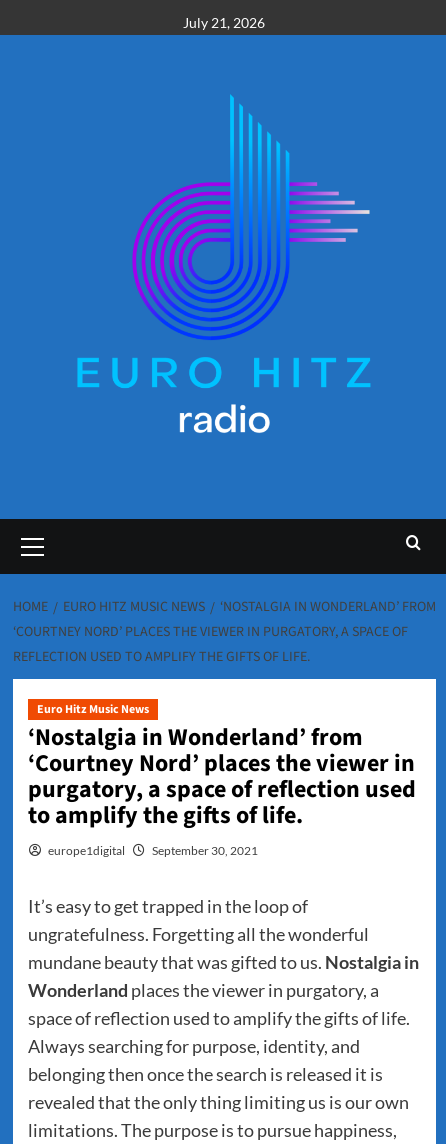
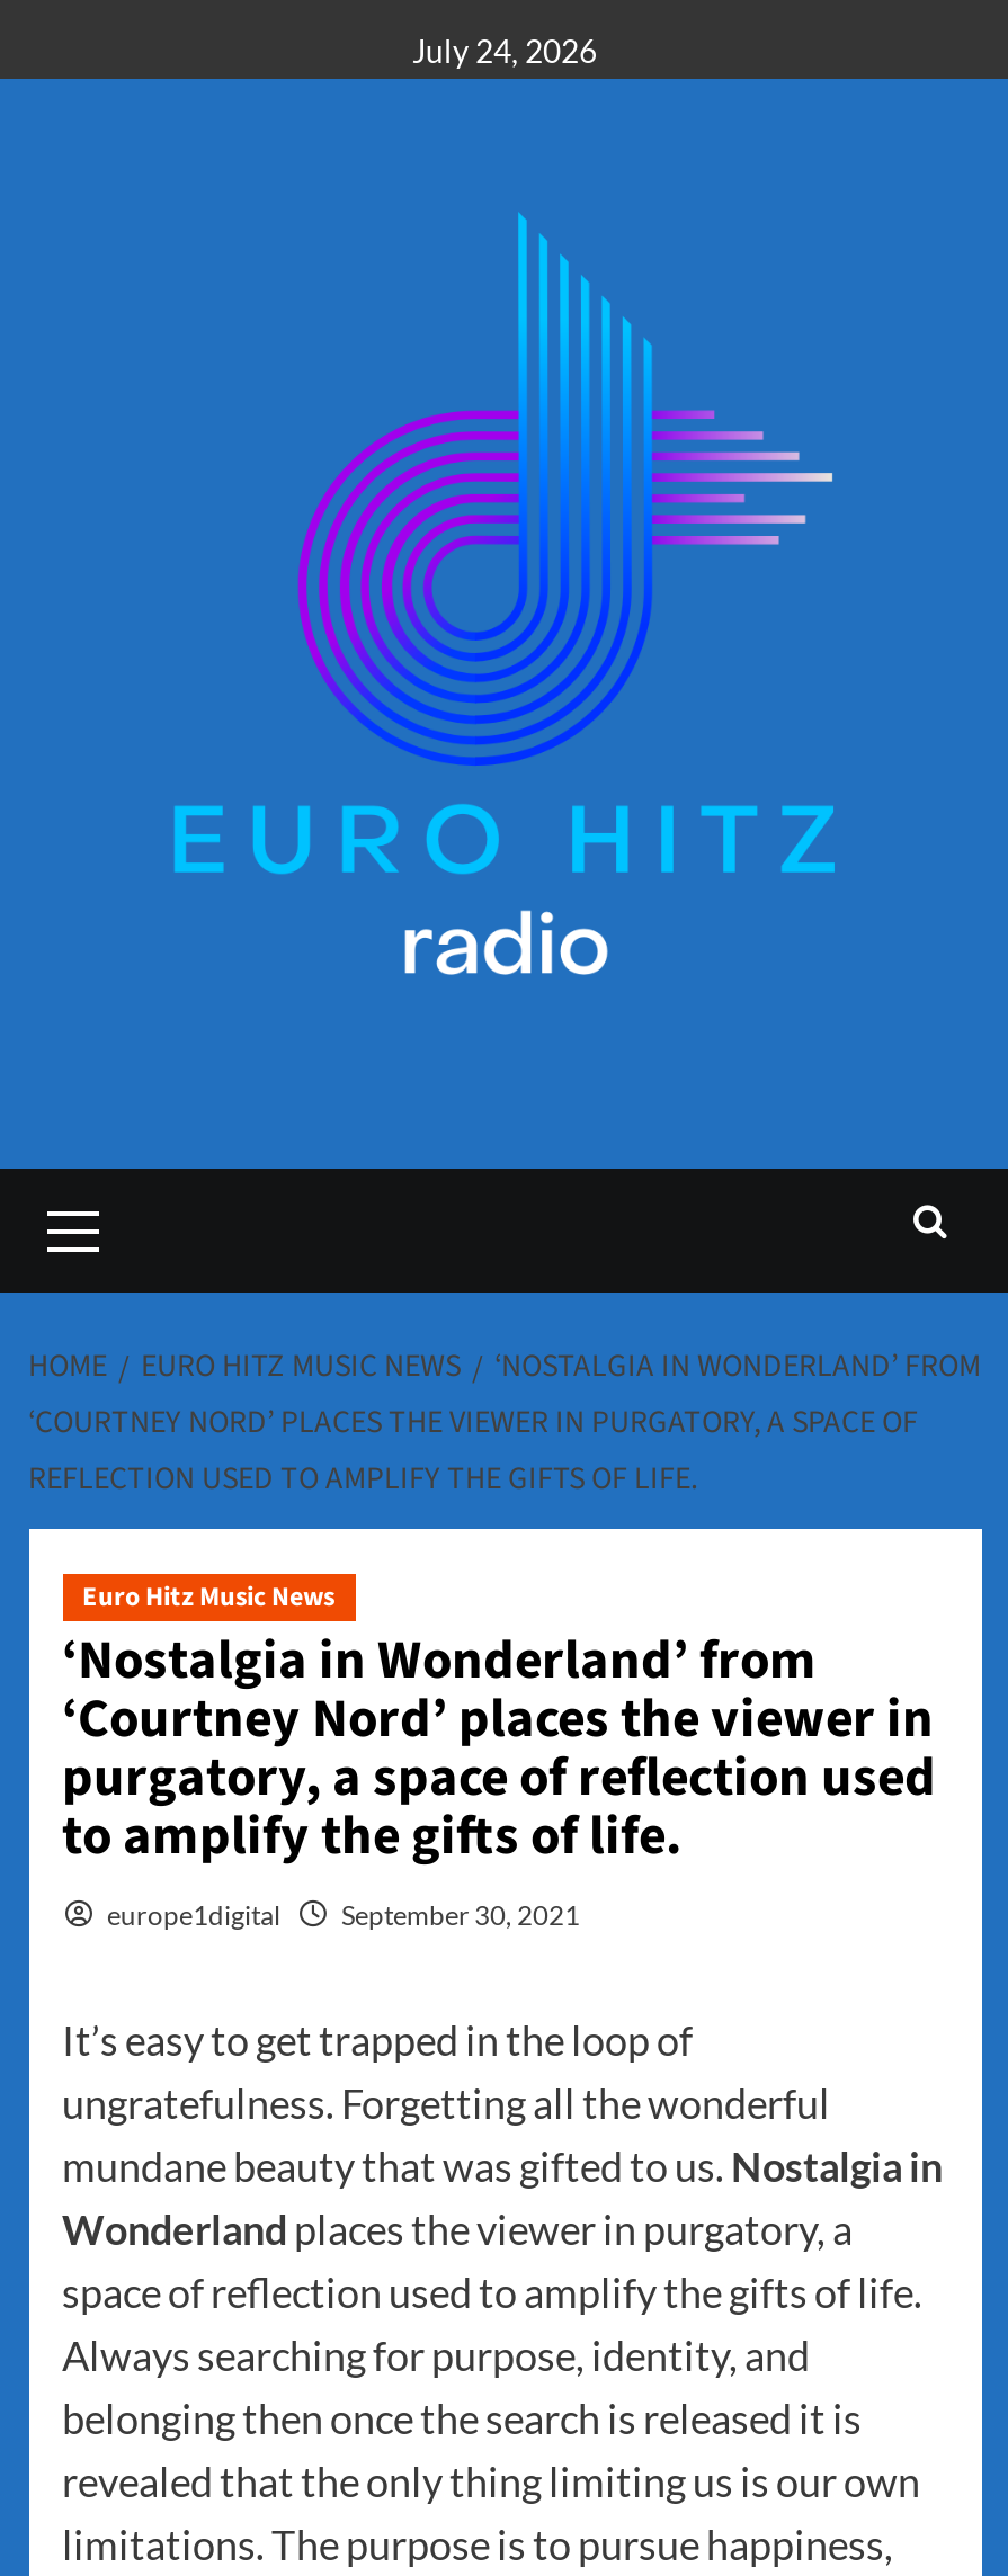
[183,14,265,31] July 21, 2026 -> [412,32,597,70] July 24, 2026

